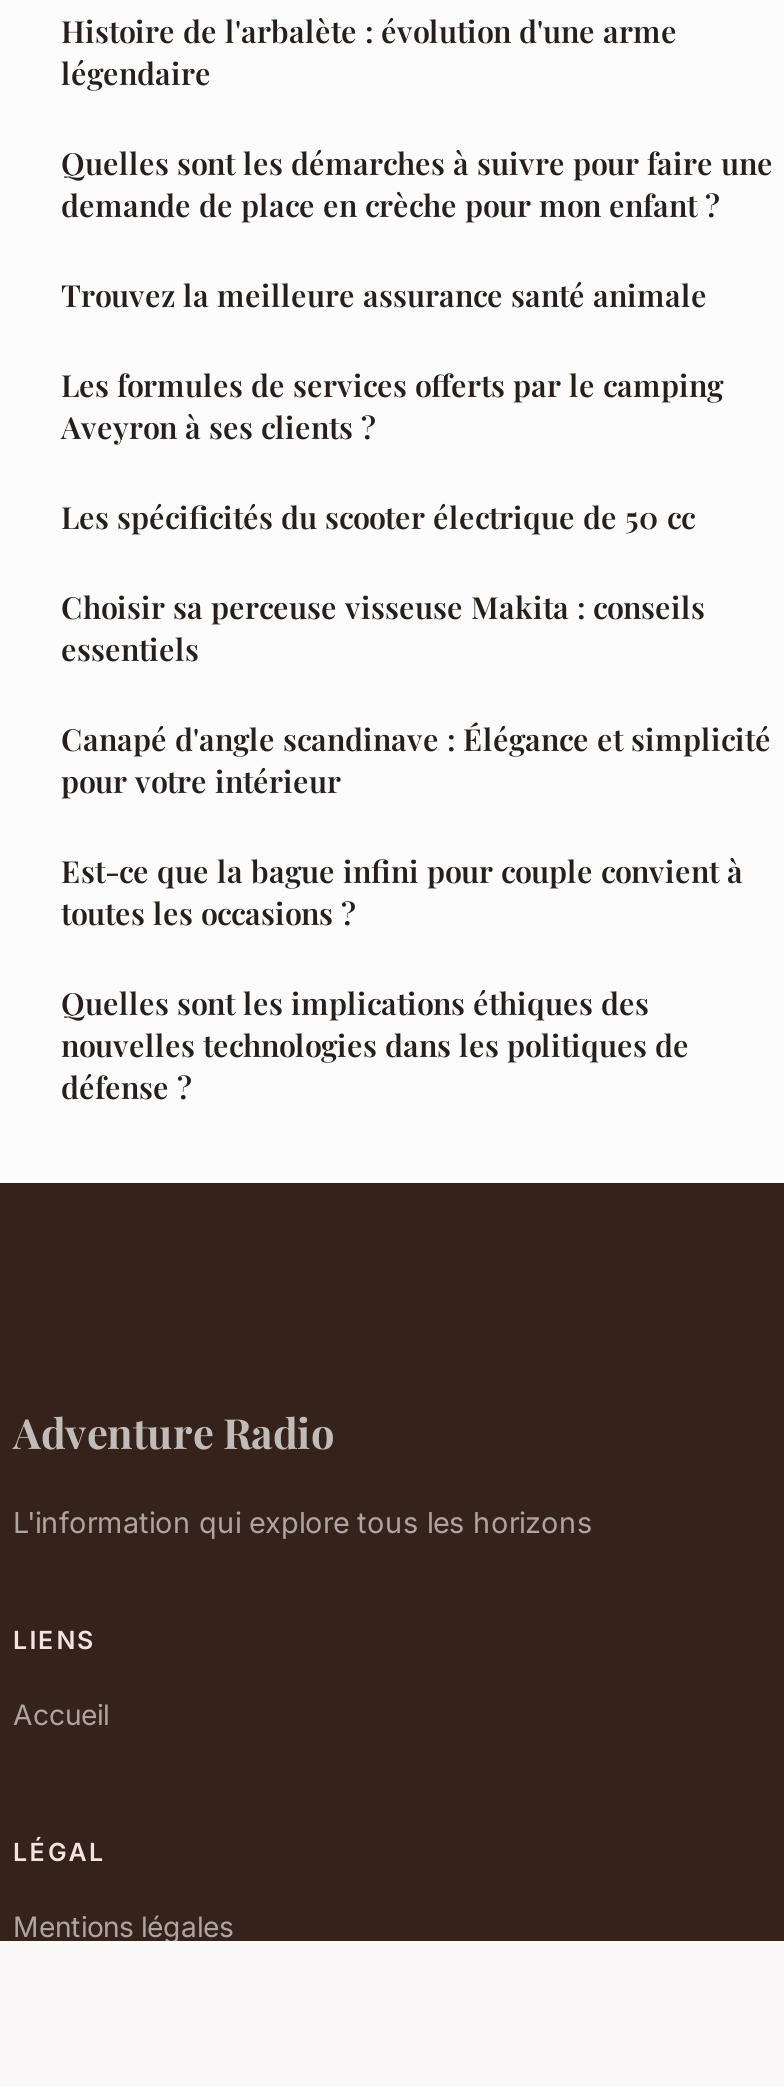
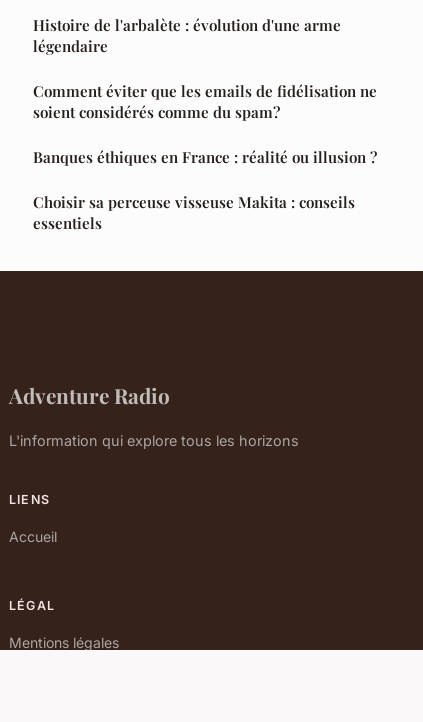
[61,144,773,538] Quelles sont les démarches à suivre pour faire une | demande de place en crèche pour mon enfant ? | Trouvez la meilleure assurance santé animale | Les formules de services offerts par le camping | Aveyron à ses clients ? | Les spécificités du scooter électrique de 50 cc -> [33,81,377,167] Comment éviter que les emails de fidélisation ne | soient considérés comme du spam? | Banques éthiques en France : réalité ou illusion ?
[61,720,771,1108] Canapé d'angle scandinave : Élégance et simplicité | pour votre intérieur | Est-ce que la bague infini pour couple convient à | toutes les occasions ? | Quelles sont les implications éthiques des | nouvelles technologies dans les politiques de | défense ? -> none

